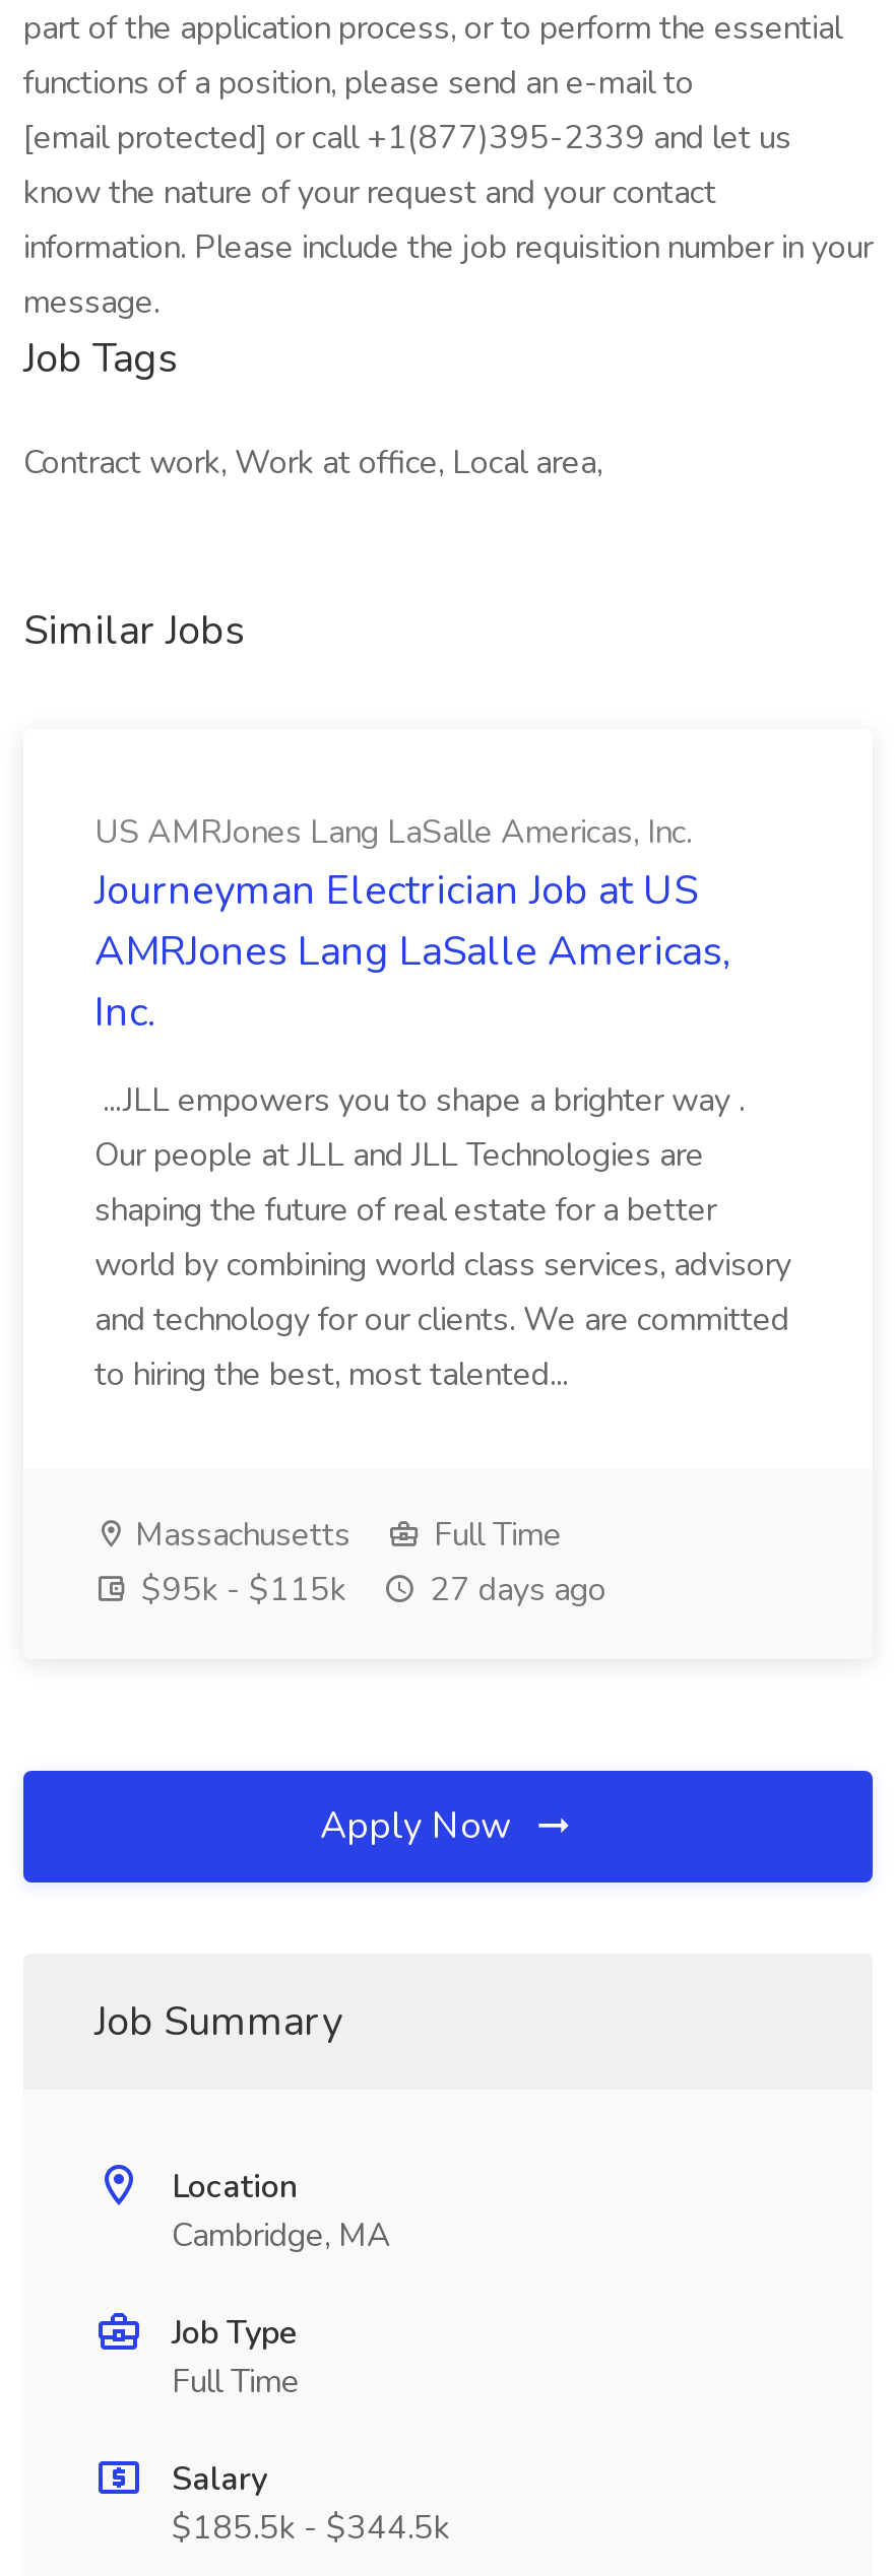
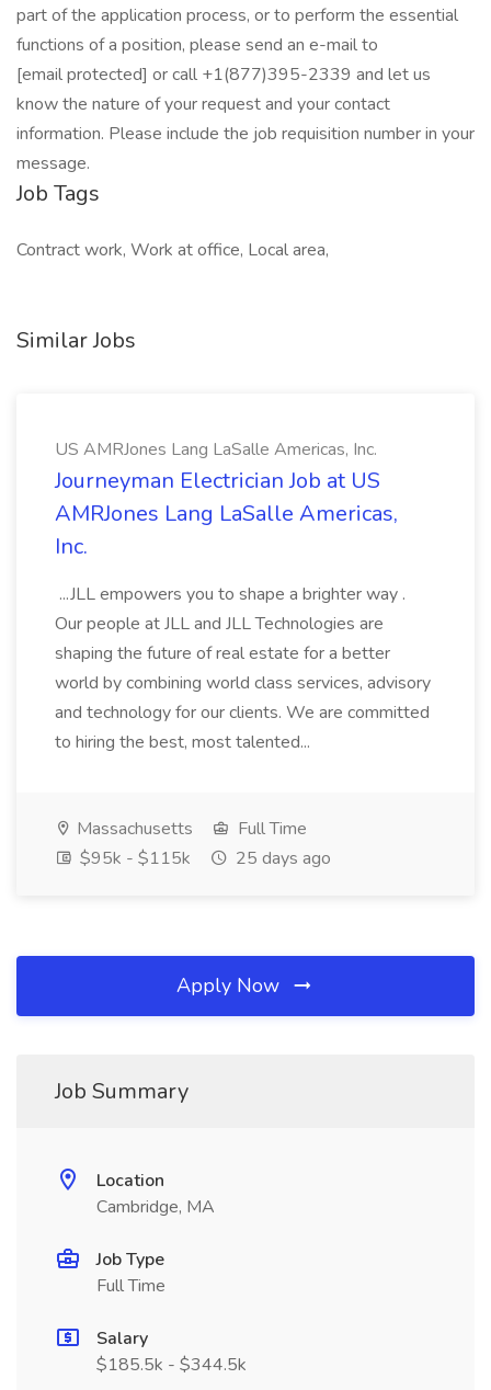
[133,1568,606,1612] $95k - $115k 27 days ago -> [76,846,331,870] $95k - $115k 25 days ago

